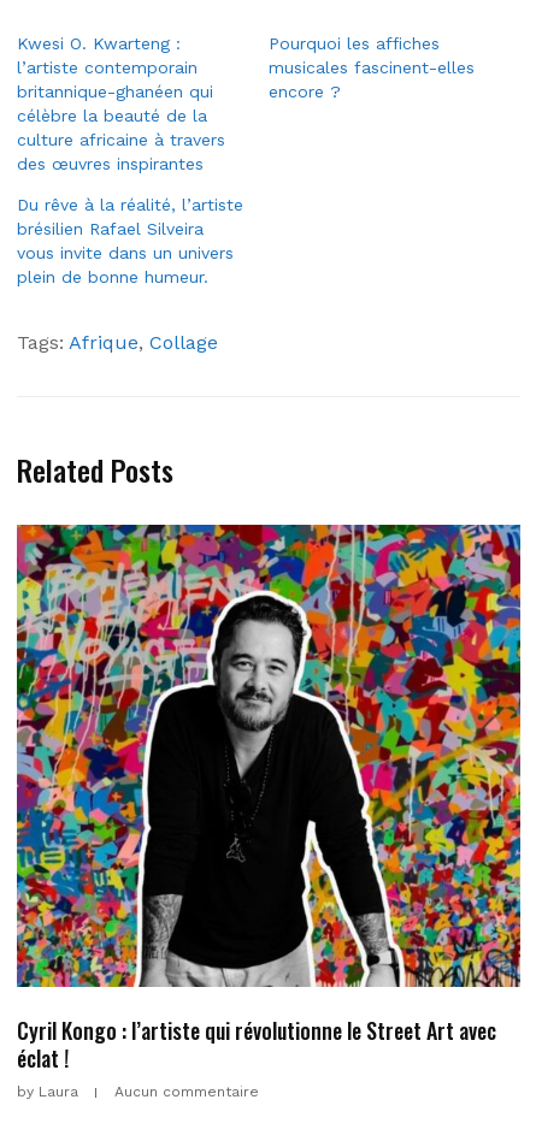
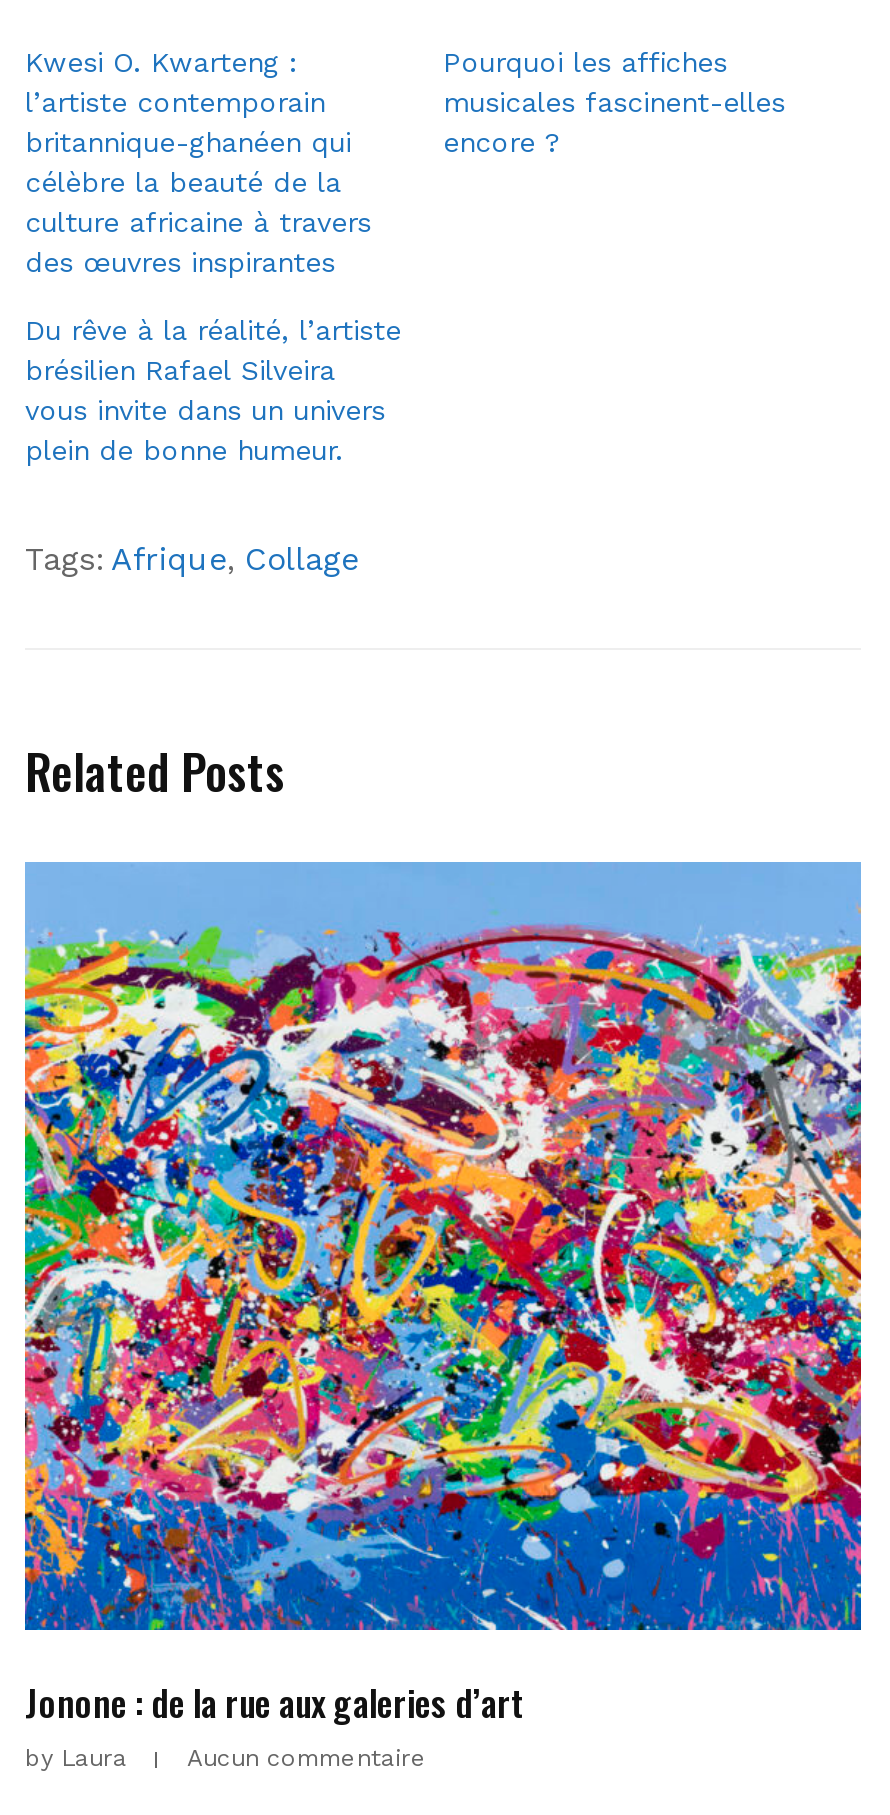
[16,524,522,1074] [image] | Cyril Kongo : l’artiste qui révolutionne le Street Art avec | éclat ! -> [23,860,863,1728] [image] | Jonone : de la rue aux galeries d’art

